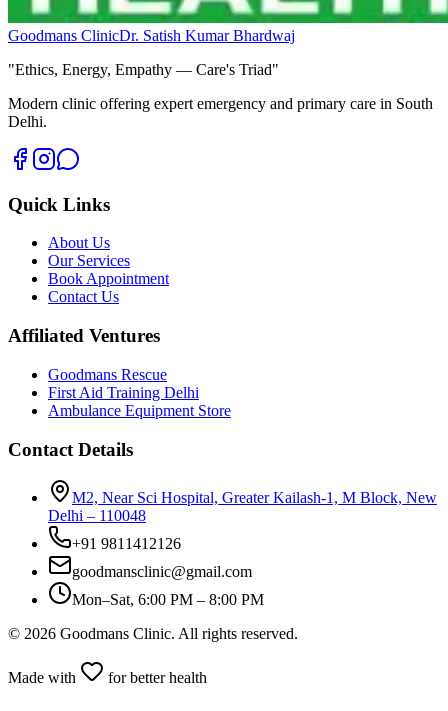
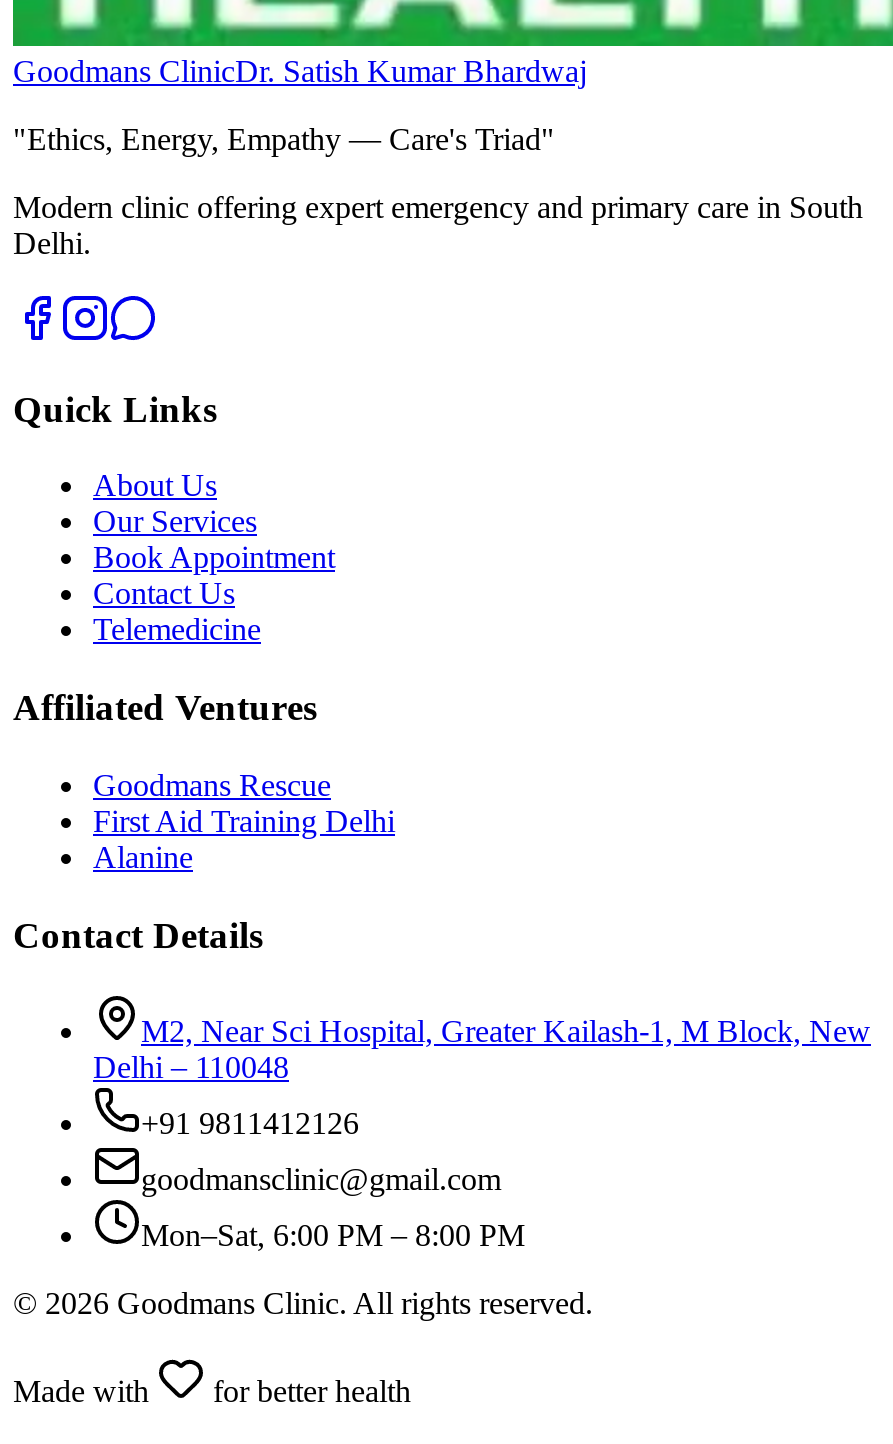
none -> [93,613,261,647] Telemedicine
[48,402,231,419] Ambulance Equipment Store -> [93,840,193,874] Alanine

